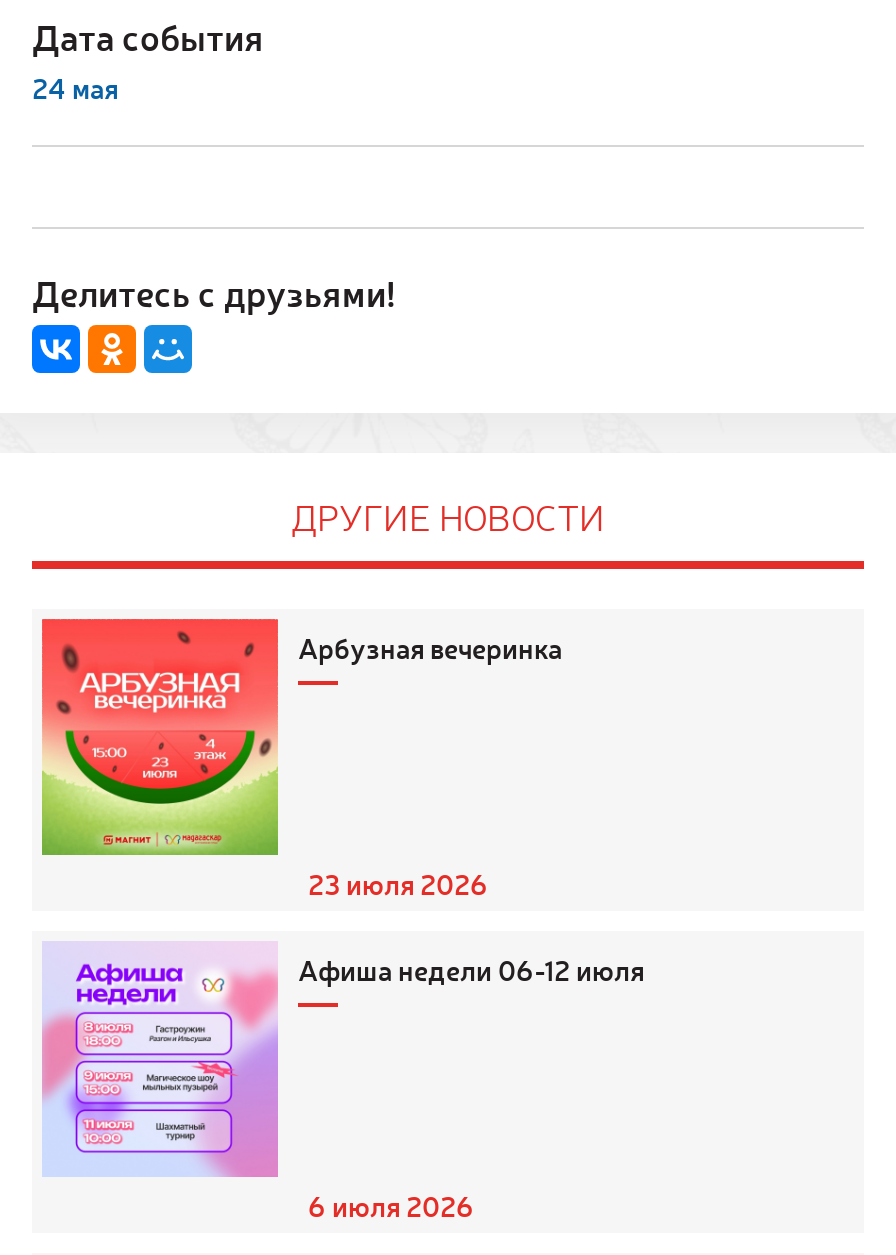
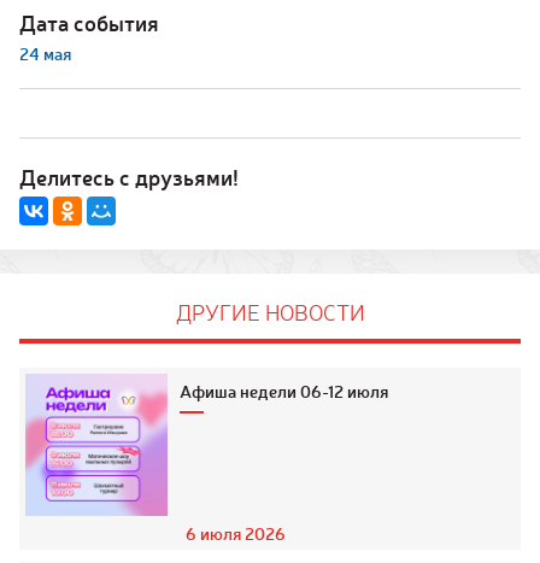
[40,617,562,857] [image] | Арбузная вечеринка -> none
[308,865,488,901] 23 июля 2026 -> none

